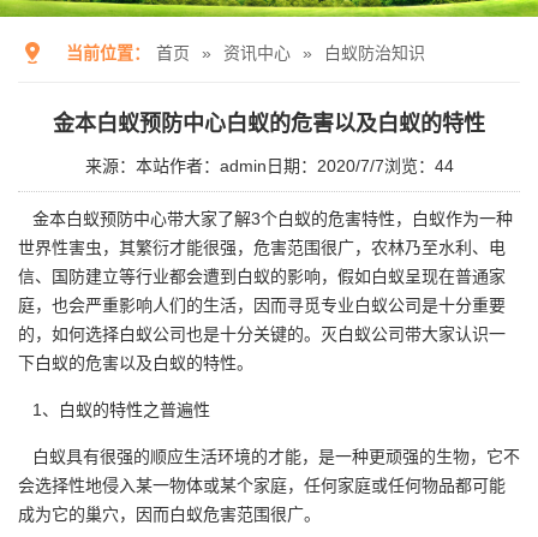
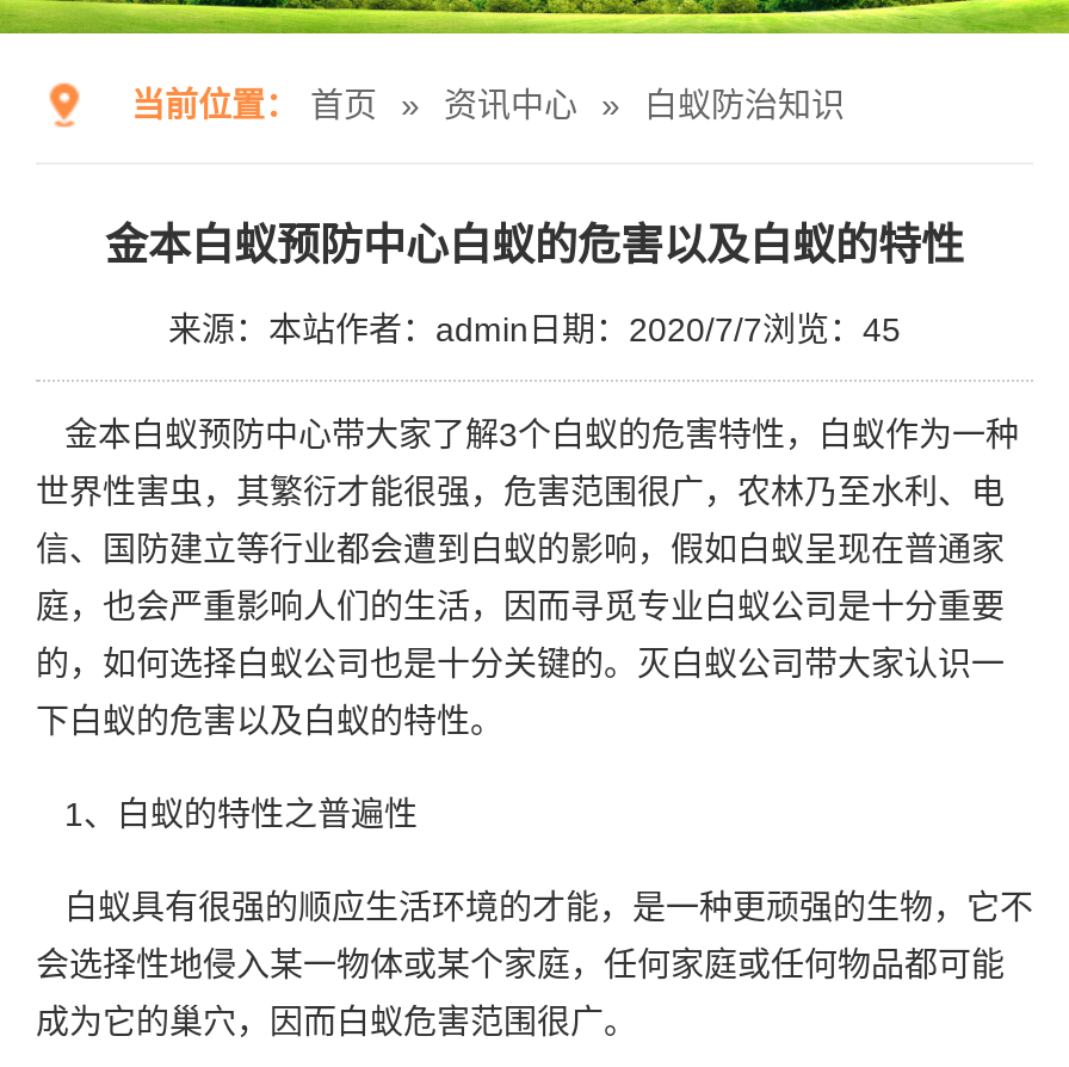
[85,156,453,175] 来源：本站作者：admin日期：2020/7/7浏览：44 -> [168,310,901,348] 来源：本站作者：admin日期：2020/7/7浏览：45

